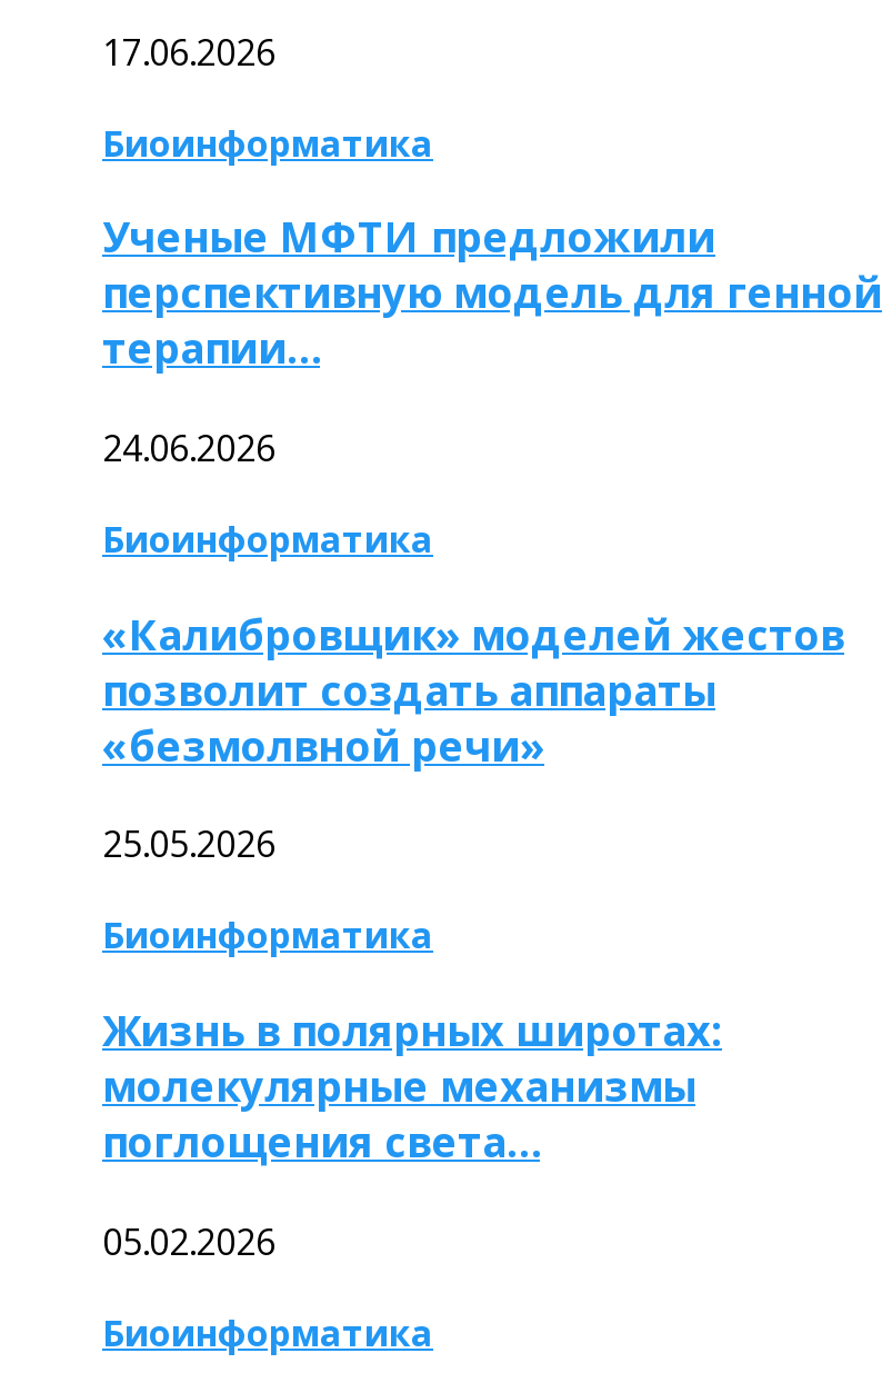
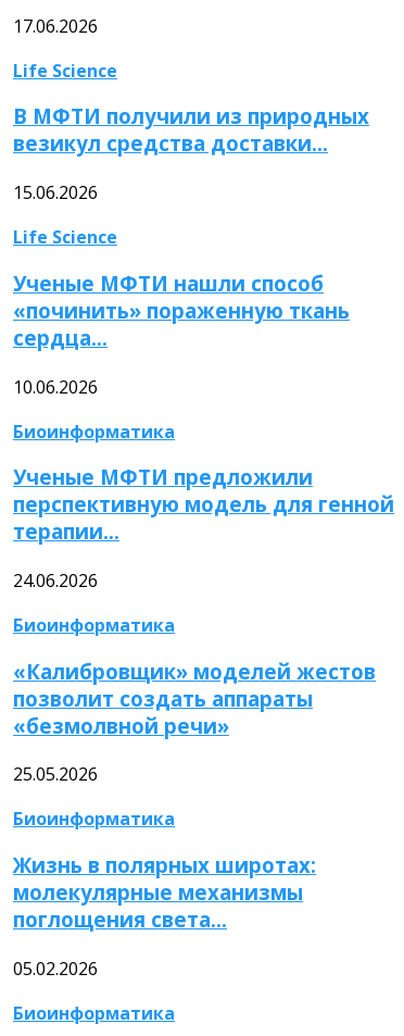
none -> [13,58,369,398] Life Science | В МФТИ получили из природных | везикул средства доставки… | 15.06.2026 | Life Science | Ученые МФТИ нашли способ | «починить» пораженную ткань | сердца… | 10.06.2026

